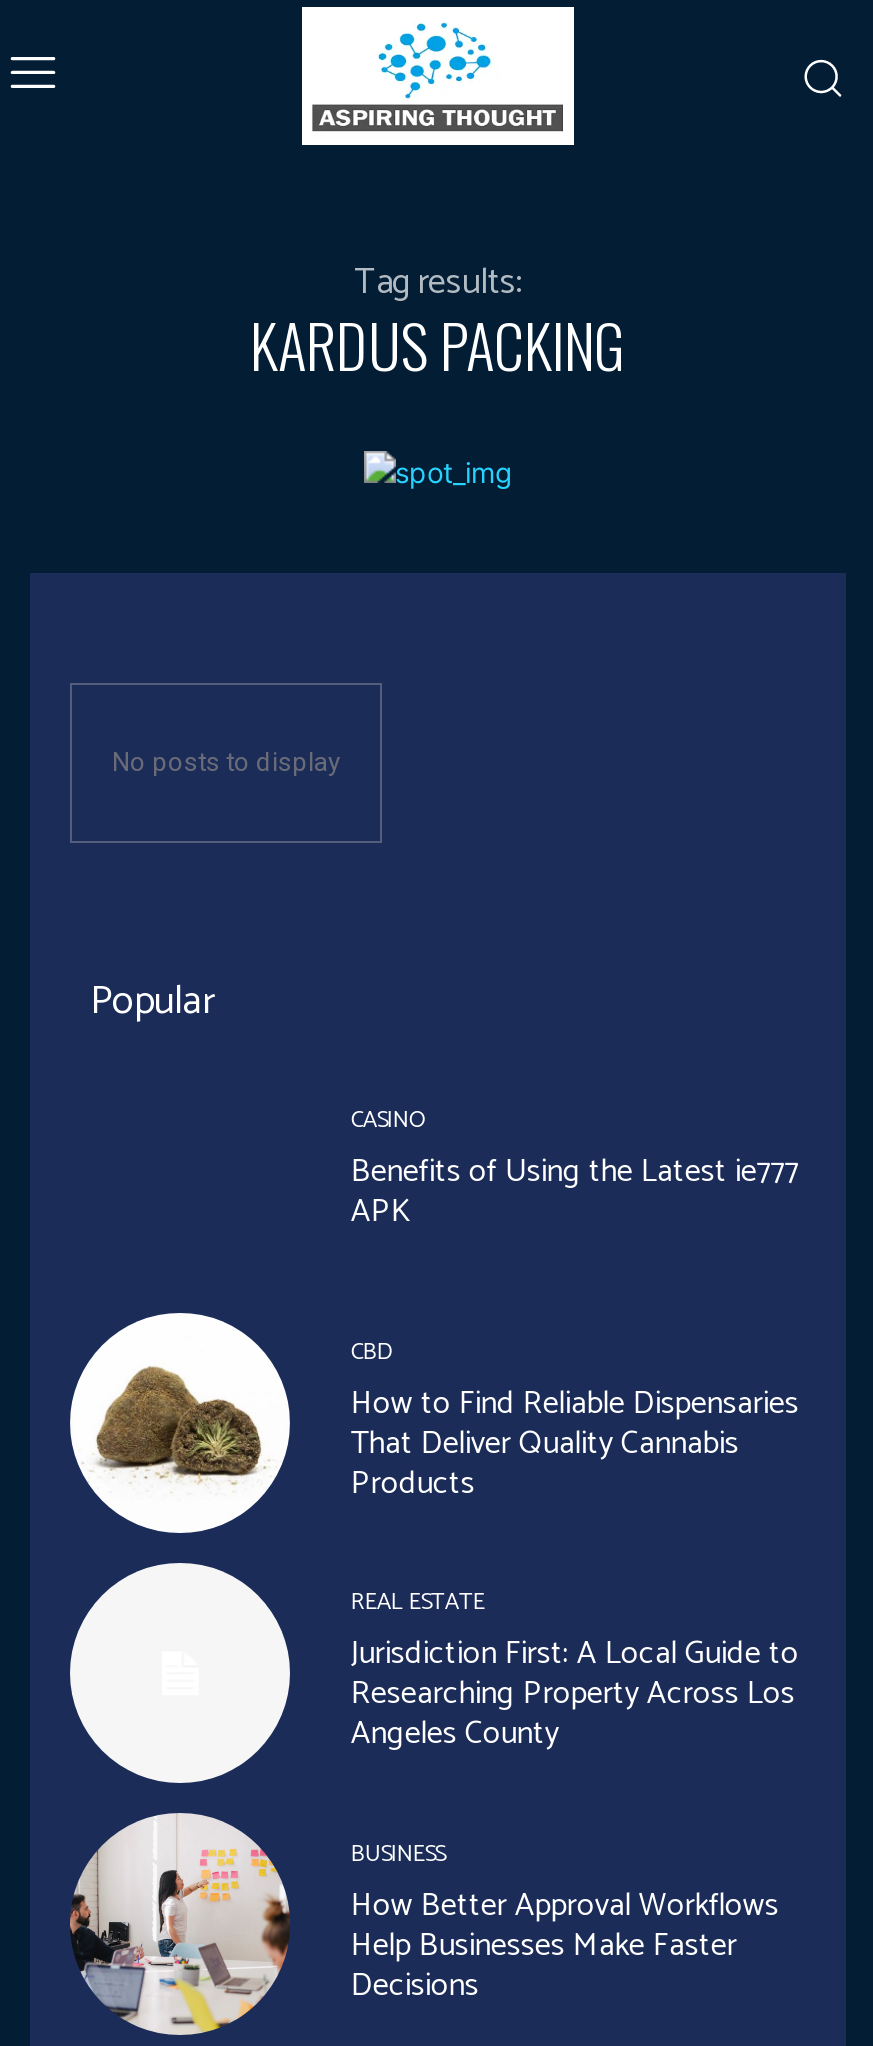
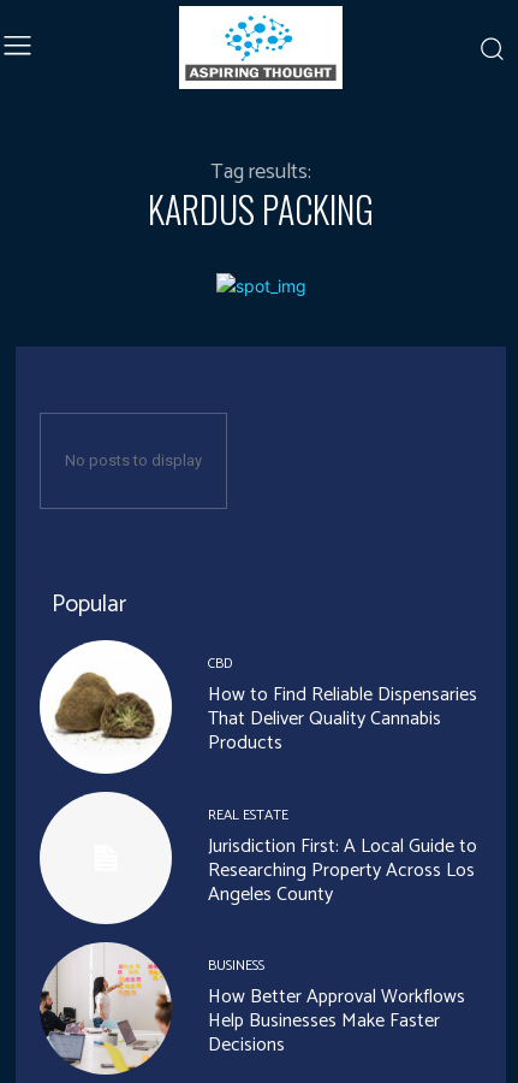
[351,1102,799,1240] CASINO | Benefits of Using the Latest ie777 | APK -> none

